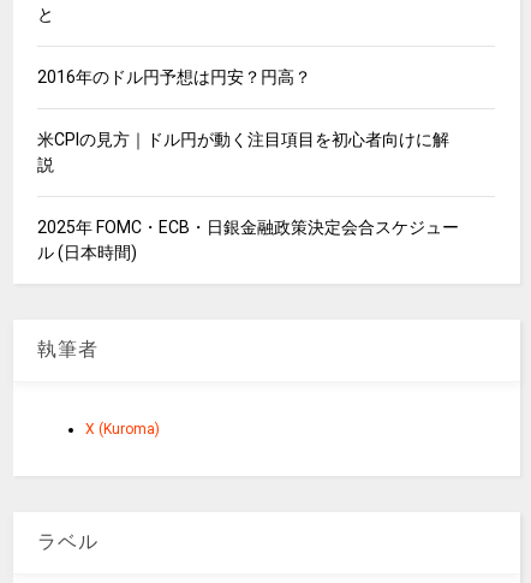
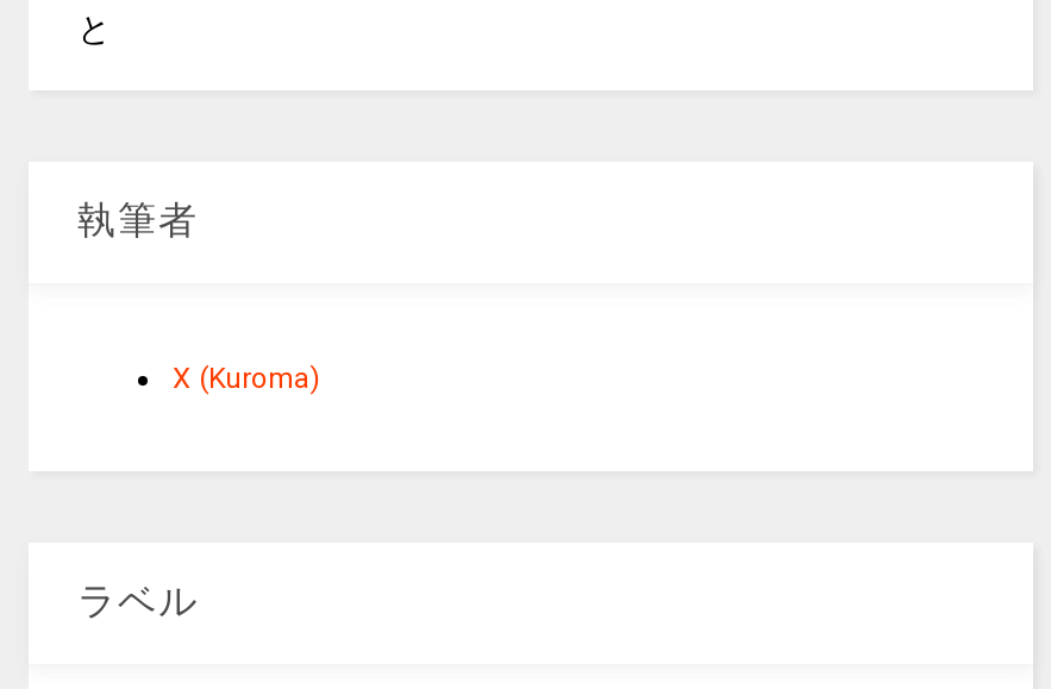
[38,67,459,262] 2016年のドル円予想は円安？円高？ | 米CPIの見方｜ドル円が動く注目項目を初心者向けに解 | 説 | 2025年 FOMC・ECB・日銀金融政策決定会合スケジュー | ル (日本時間) -> none

